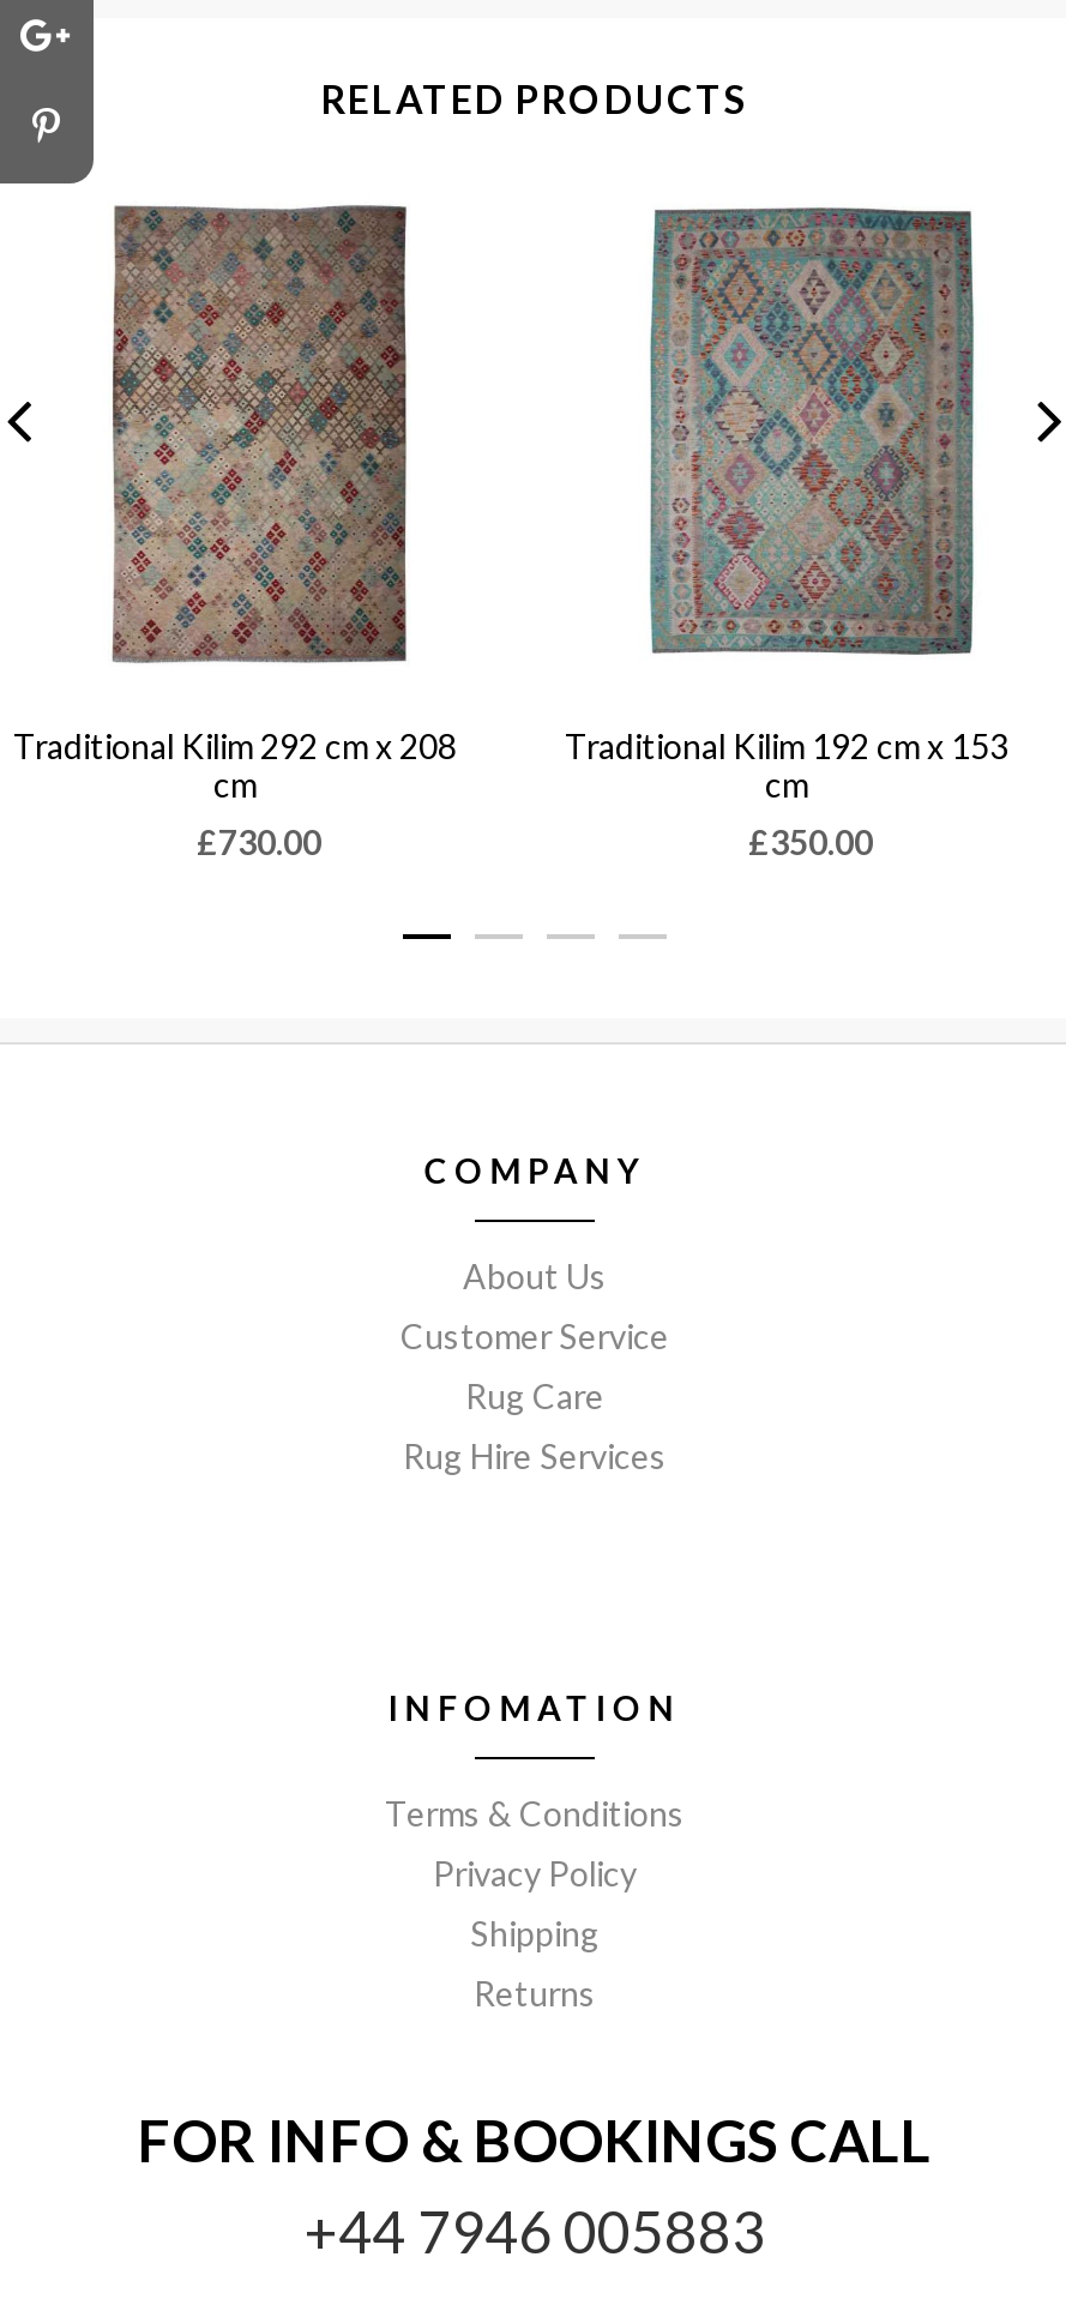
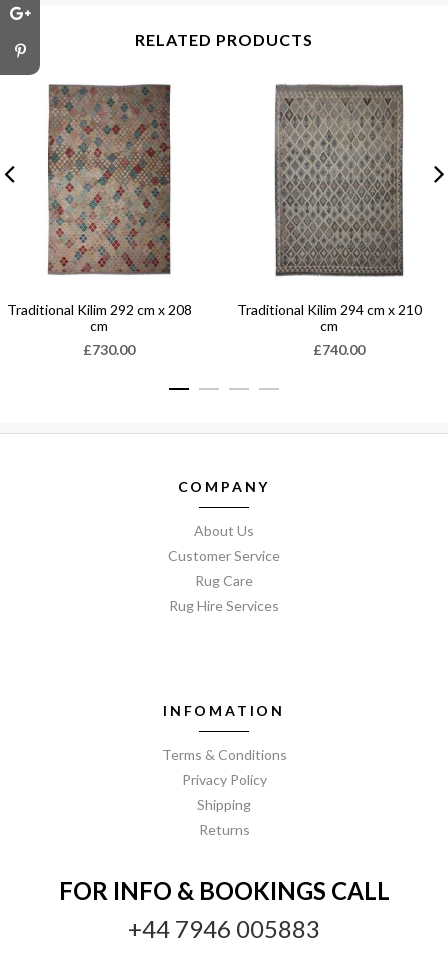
[565,207,1008,767] [image] | Traditional Kilim 192 cm x 153 -> [236,84,421,318] [image] | Traditional Kilim 294 cm x 210
[748,822,873,863] £350.00 -> [313,341,365,358] £740.00

